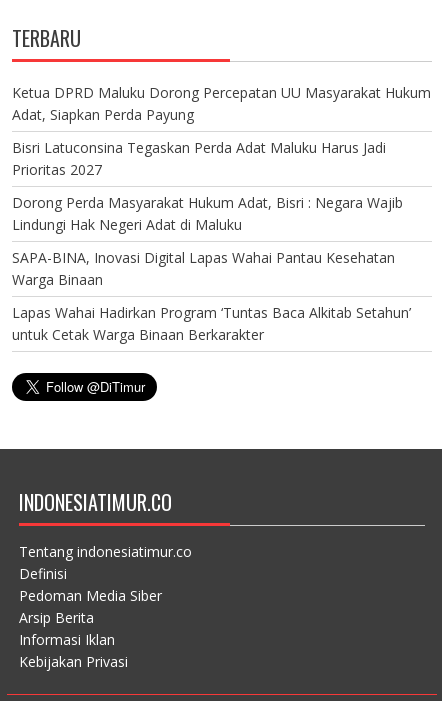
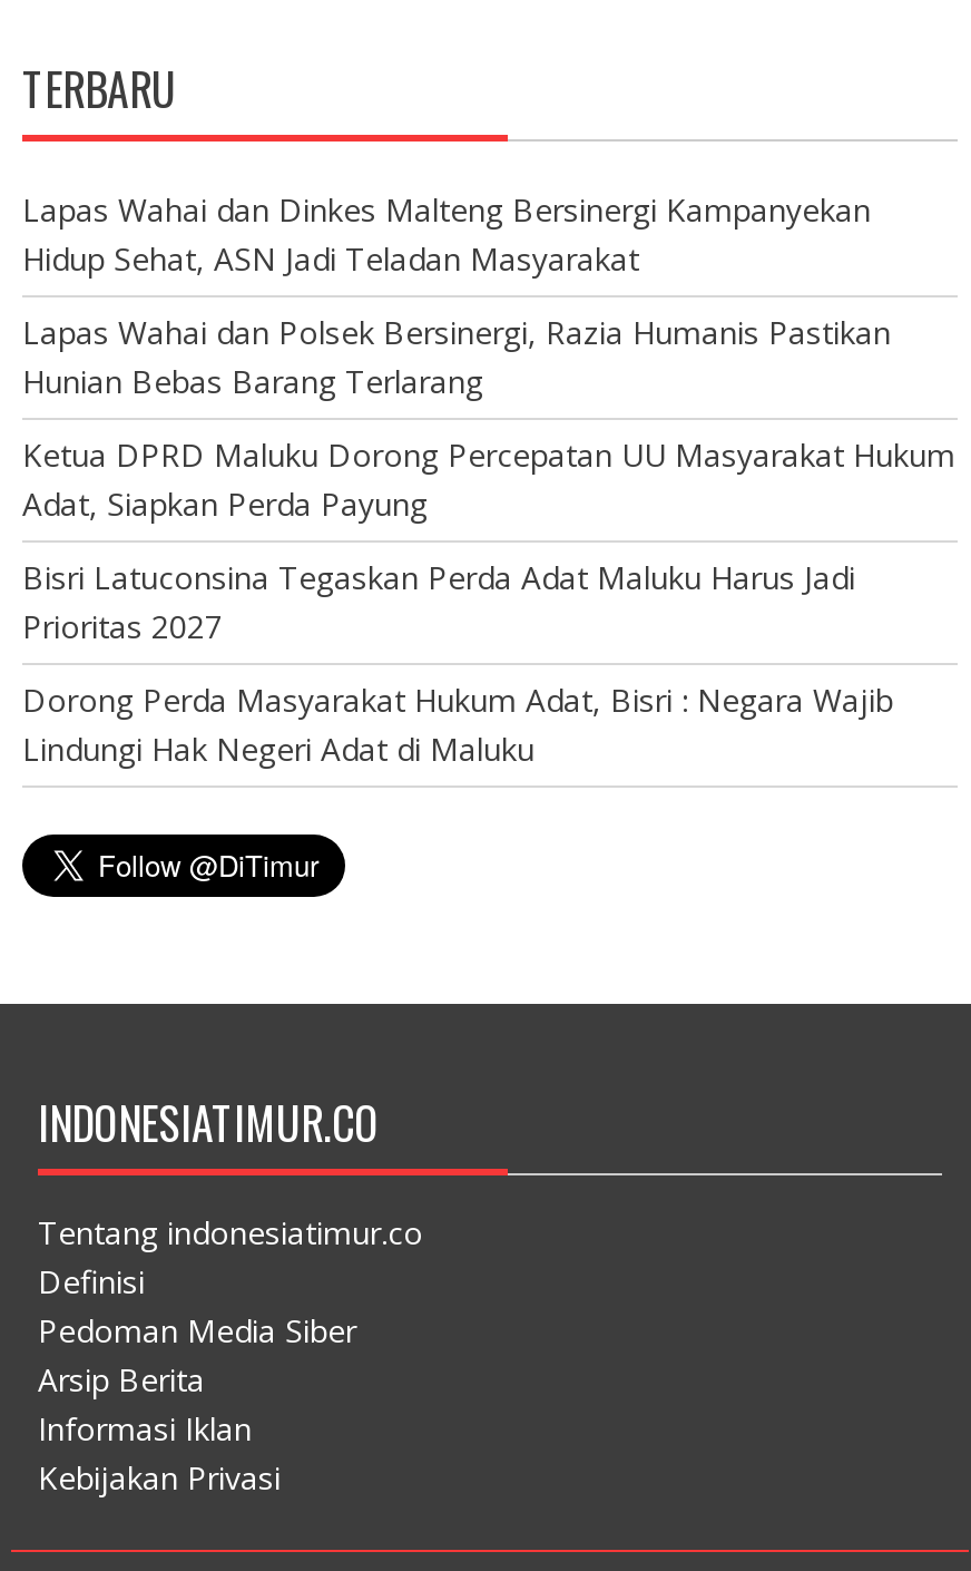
none -> [22,188,891,402] Lapas Wahai dan Dinkes Malteng Bersinergi Kampanyekan | Hidup Sehat, ASN Jadi Teladan Masyarakat | Lapas Wahai dan Polsek Bersinergi, Razia Humanis Pastikan | Hunian Bebas Barang Terlarang
moved [12,83,431,234] -> [22,433,955,770]: Ketua DPRD Maluku Dorong Percepatan UU Masyarakat Hukum | Adat, Siapkan Perda Payung | Bisri Latuconsina Tegaskan Perda Adat Maluku Harus Jadi | Prioritas 2027 | Dorong Perda Masyarakat Hukum Adat, Bisri : Negara Wajib | Lindungi Hak Negeri Adat di Maluku
[12,248,411,344] SAPA-BINA, Inovasi Digital Lapas Wahai Pantau Kesehatan | Warga Binaan | Lapas Wahai Hadirkan Program ‘Tuntas Baca Alkitab Setahun’ | untuk Cetak Warga Binaan Berkarakter -> none

